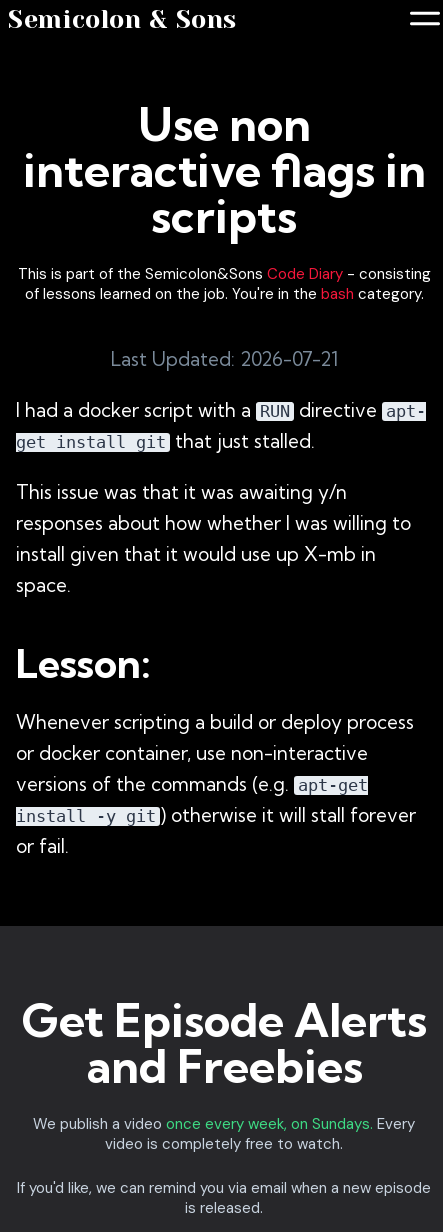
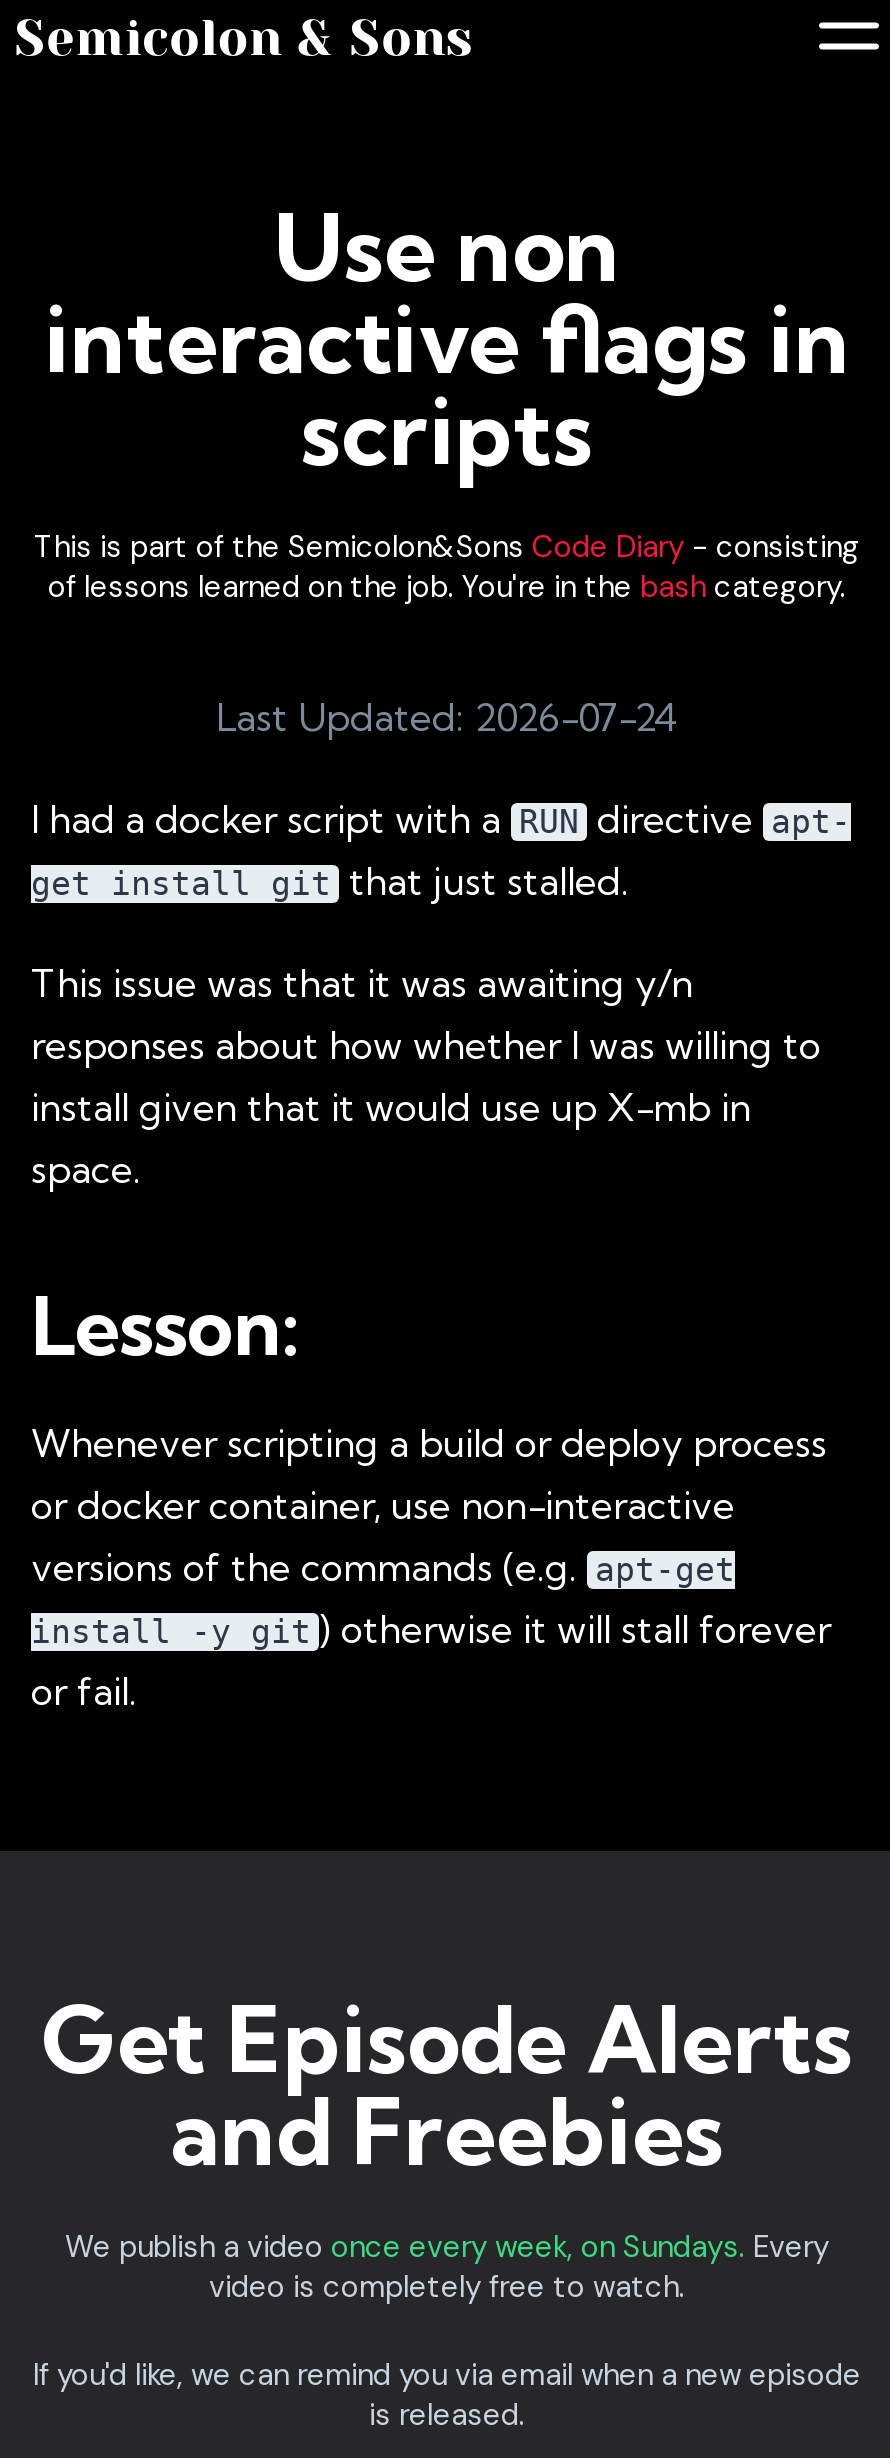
[110,347,337,371] Last Updated: 2026-07-21 -> [216,693,678,741] Last Updated: 2026-07-24

